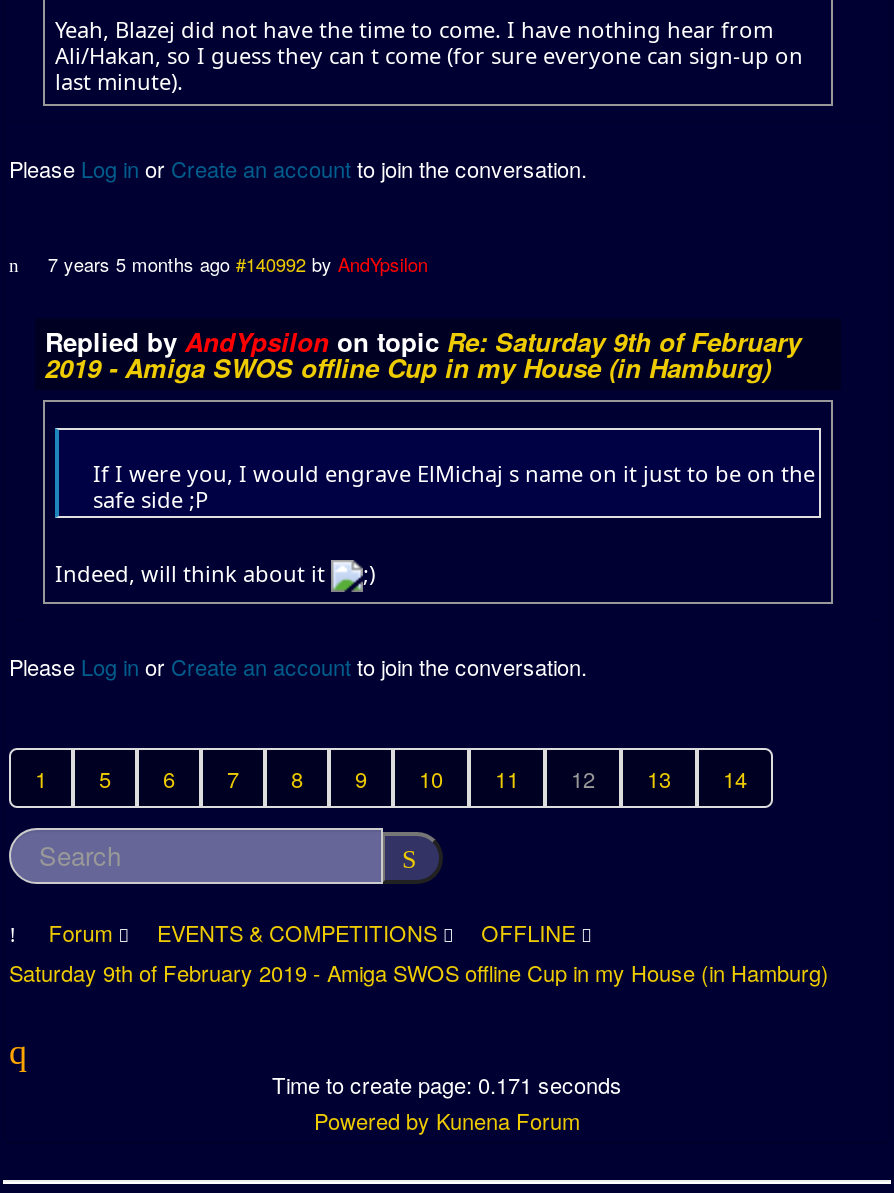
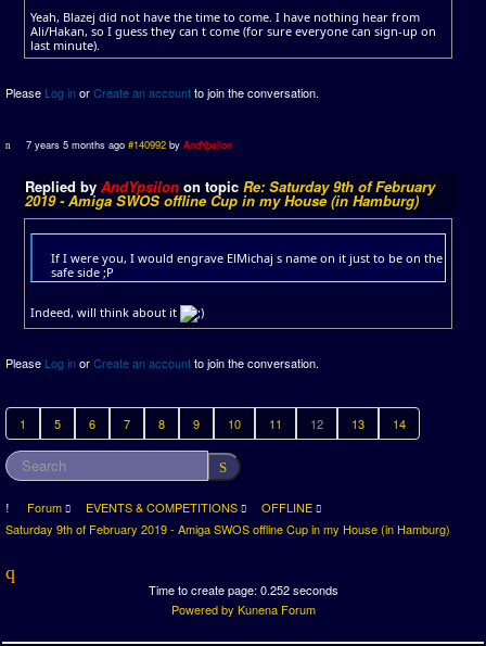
[272,1068,622,1100] Time to create page: 0.171 seconds -> [148,581,338,598] Time to create page: 0.252 seconds

